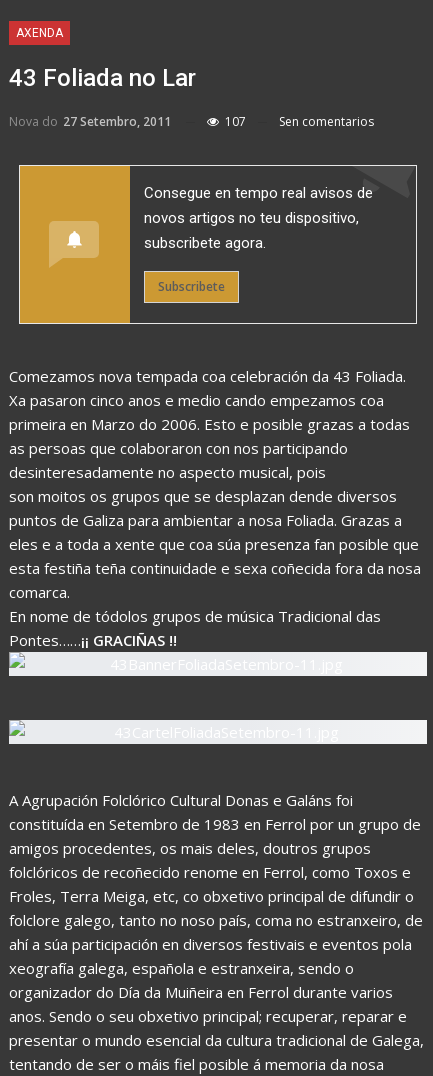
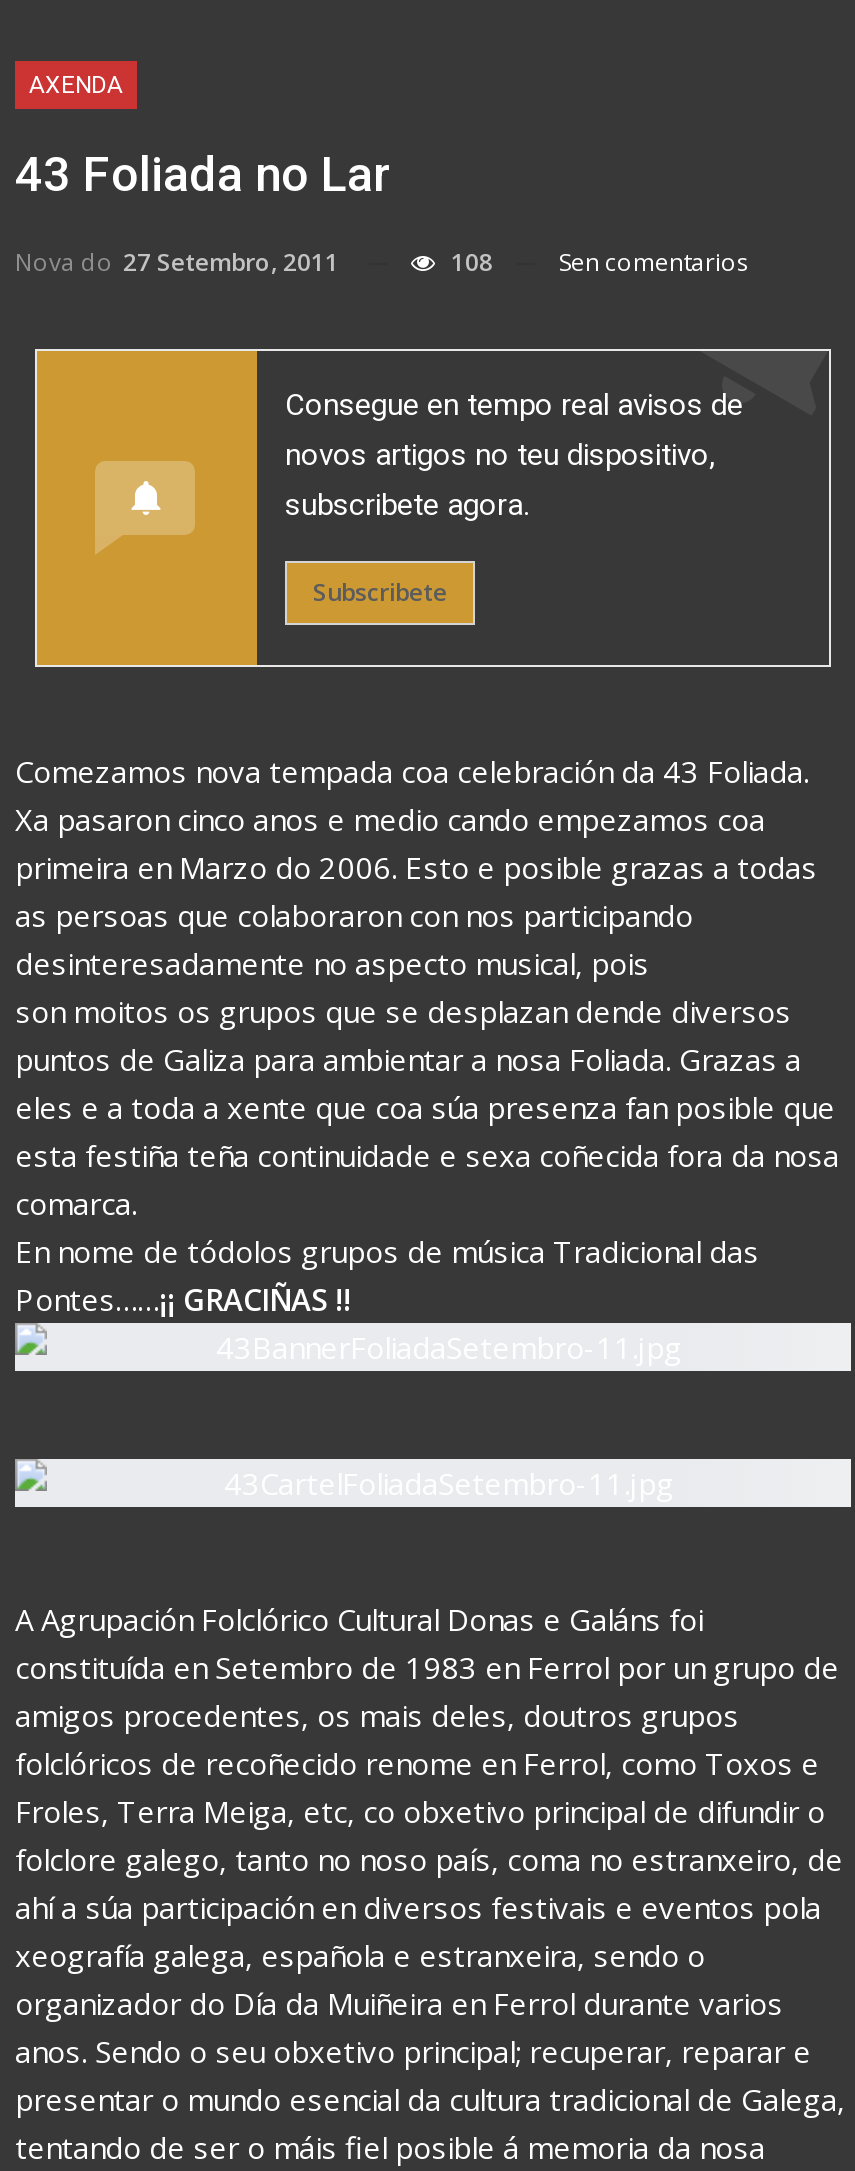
[222,113,374,130] 107 Sen comentarios -> [451,244,749,278] 108 Sen comentarios

